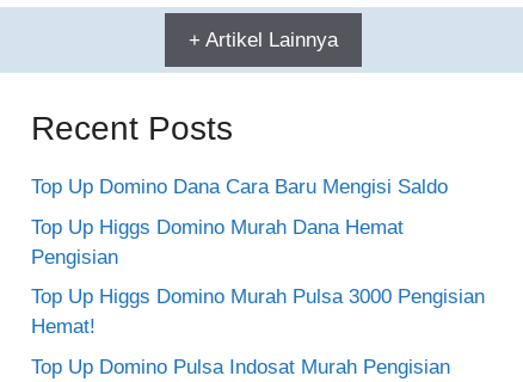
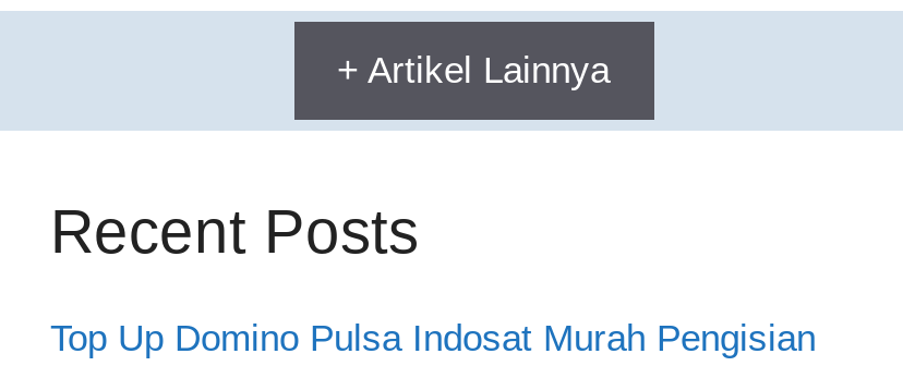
[31,175,485,338] Top Up Domino Dana Cara Baru Mengisi Saldo | Top Up Higgs Domino Murah Dana Hemat | Pengisian | Top Up Higgs Domino Murah Pulsa 3000 Pengisian | Hemat! -> none

